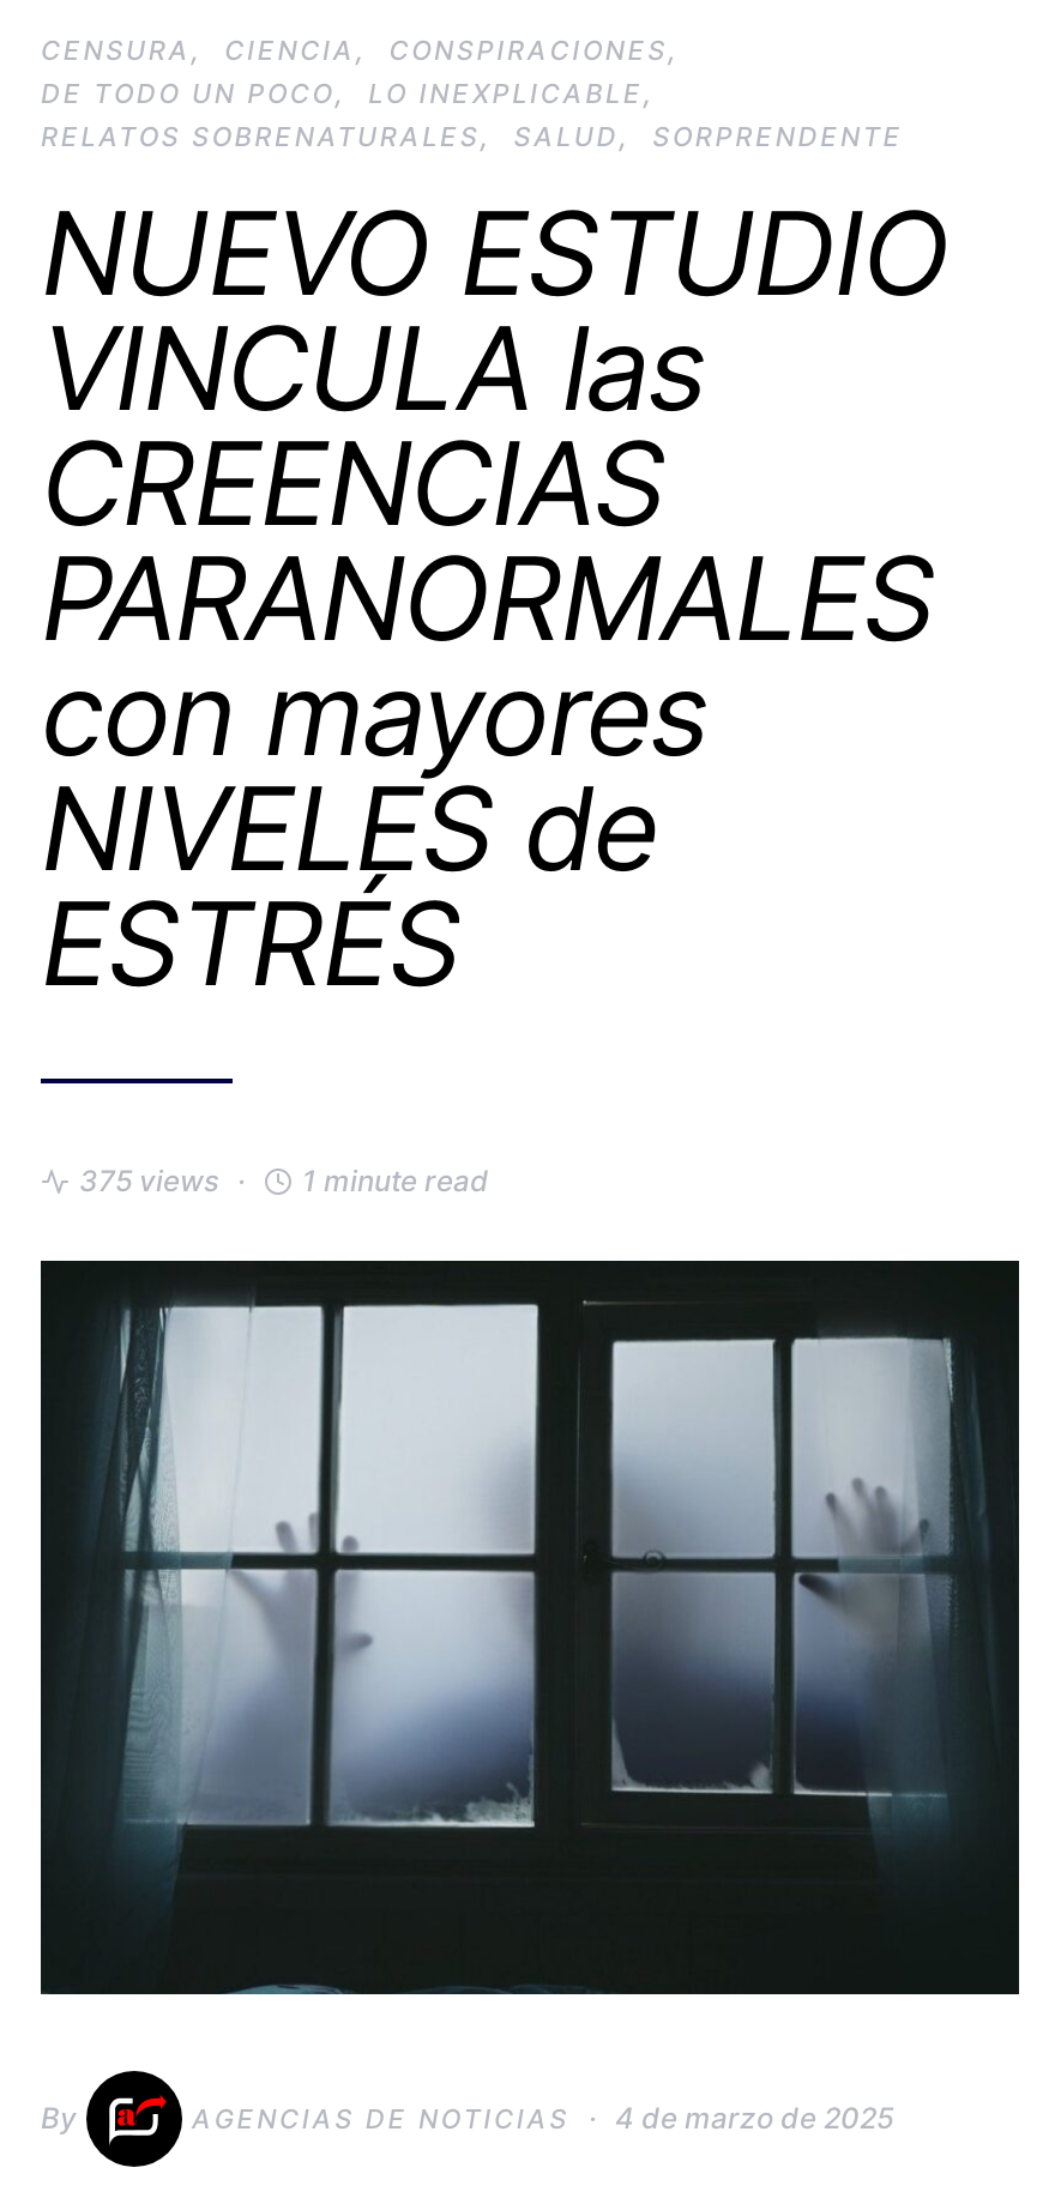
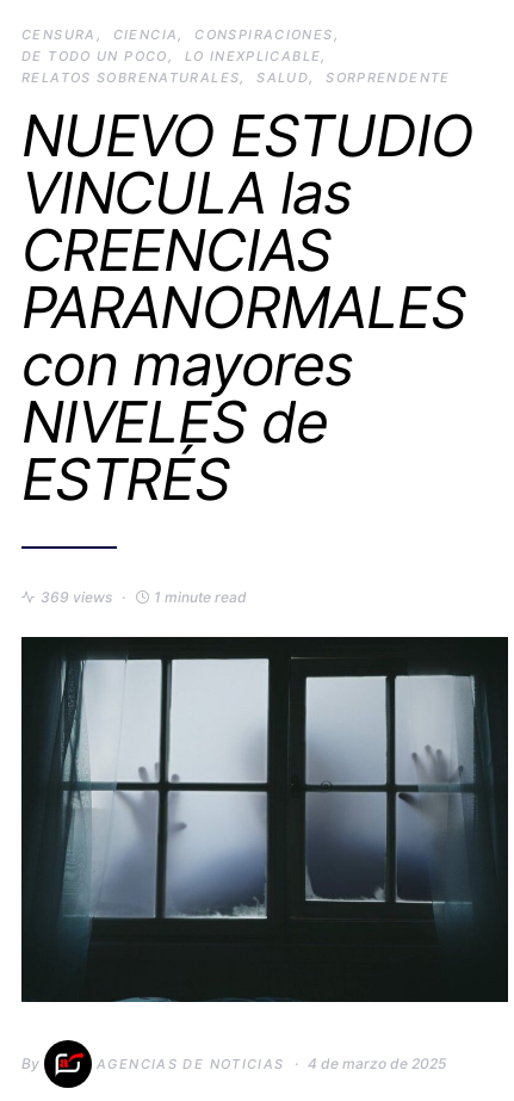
[79,1163,218,1198] 375 views -> [41,588,112,606] 369 views

